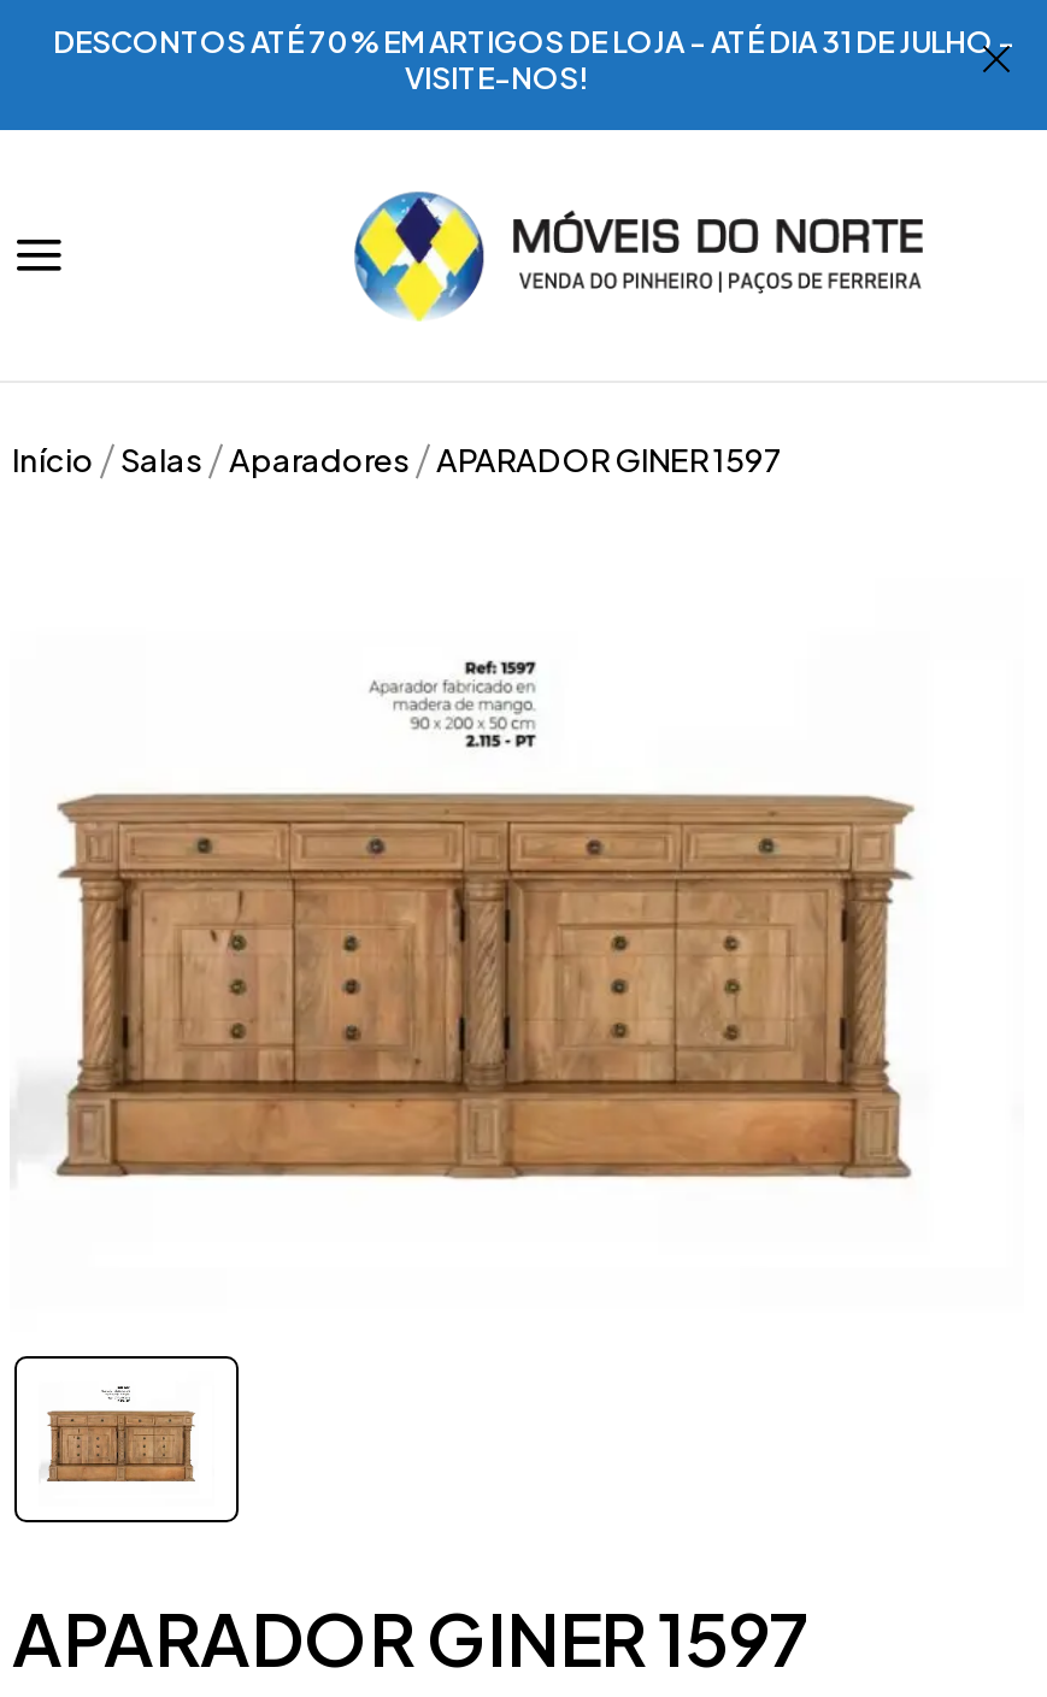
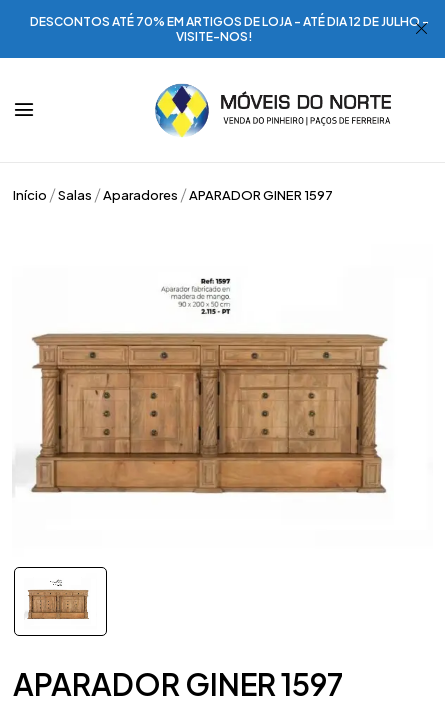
[53,24,1014,60] DESCONTOS ATÉ 70% EM ARTIGOS DE LOJA - ATÉ DIA 31 DE JULHO - -> [30,14,429,29] DESCONTOS ATÉ 70% EM ARTIGOS DE LOJA - ATÉ DIA 12 DE JULHO -

